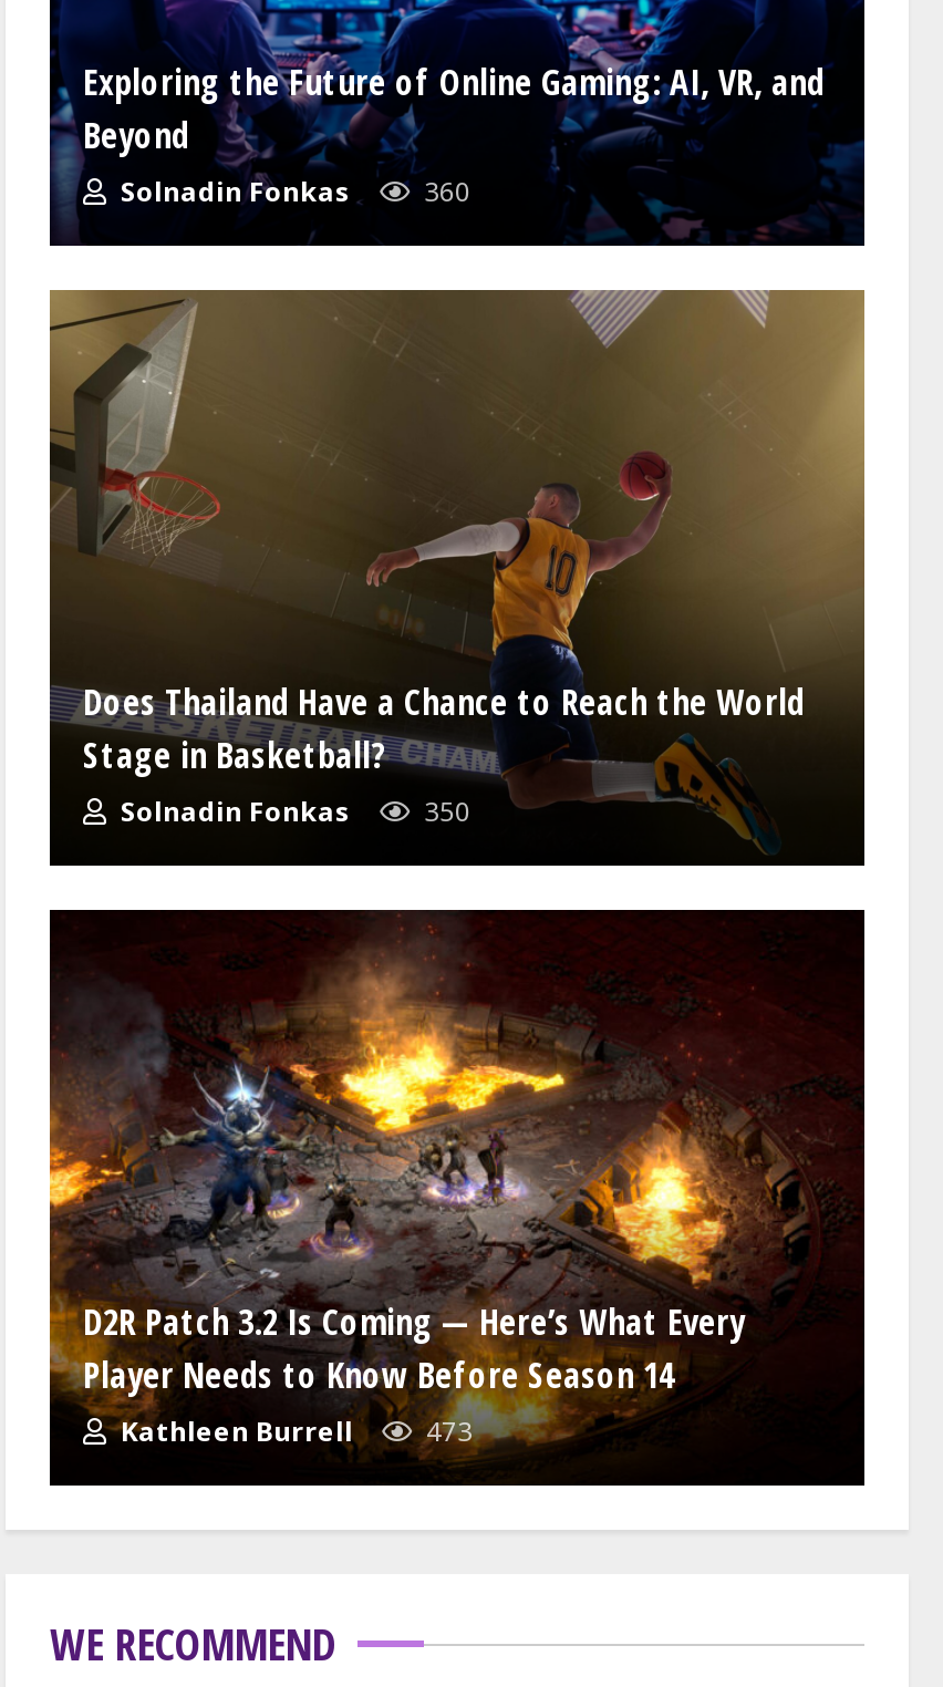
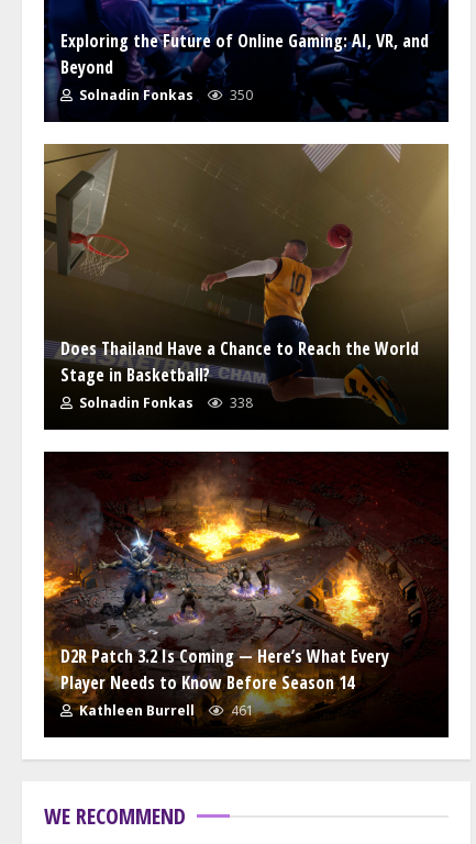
[114,172,470,210] Solnadin Fonkas 360 -> [76,85,253,104] Solnadin Fonkas 350
[114,792,470,830] Solnadin Fonkas 350 -> [76,393,253,412] Solnadin Fonkas 338
[114,1412,473,1449] Kathleen Burrell 473 -> [76,701,254,719] Kathleen Burrell 461

